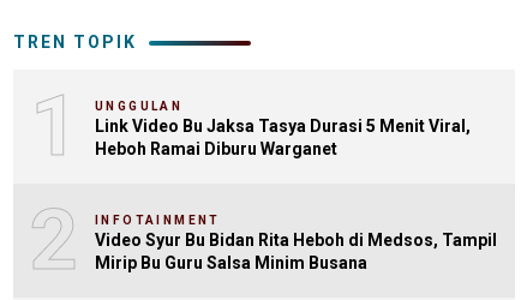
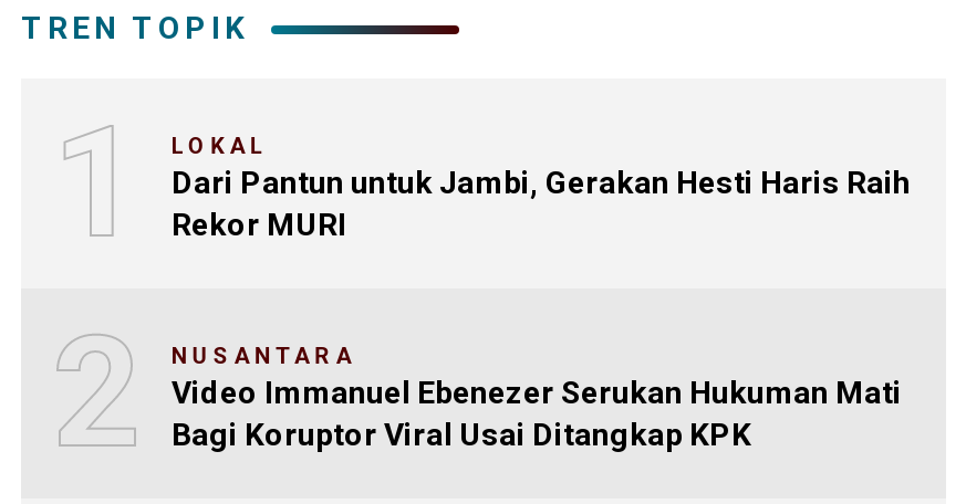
[95,99,471,158] UNGGULAN | Link Video Bu Jaksa Tasya Durasi 5 Menit Viral, | Heboh Ramai Diburu Warganet -> [172,133,911,241] LOKAL | Dari Pantun untuk Jambi, Gerakan Hesti Haris Raih | Rekor MURI
[95,213,497,272] INFOTAINMENT | Video Syur Bu Bidan Rita Heboh di Medsos, Tampil | Mirip Bu Guru Salsa Minim Busana -> [172,343,902,451] NUSANTARA | Video Immanuel Ebenezer Serukan Hukuman Mati | Bagi Koruptor Viral Usai Ditangkap KPK

